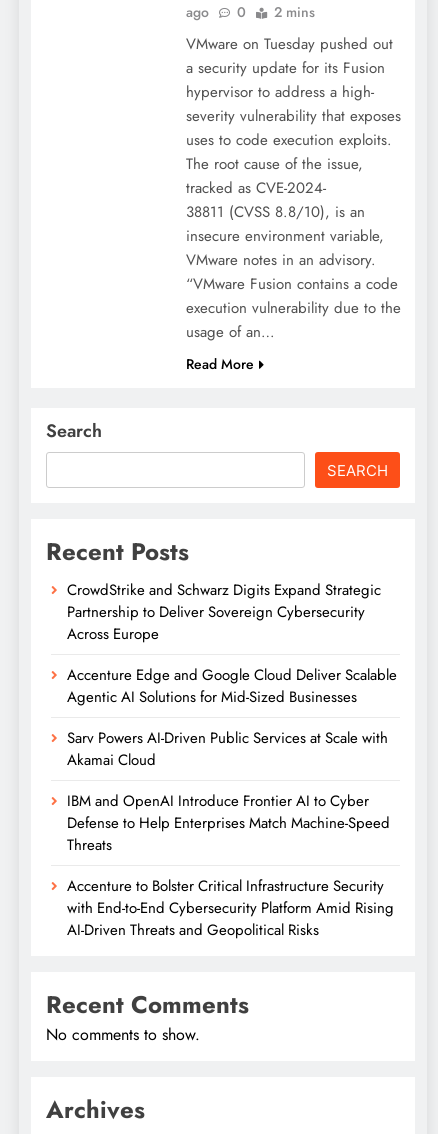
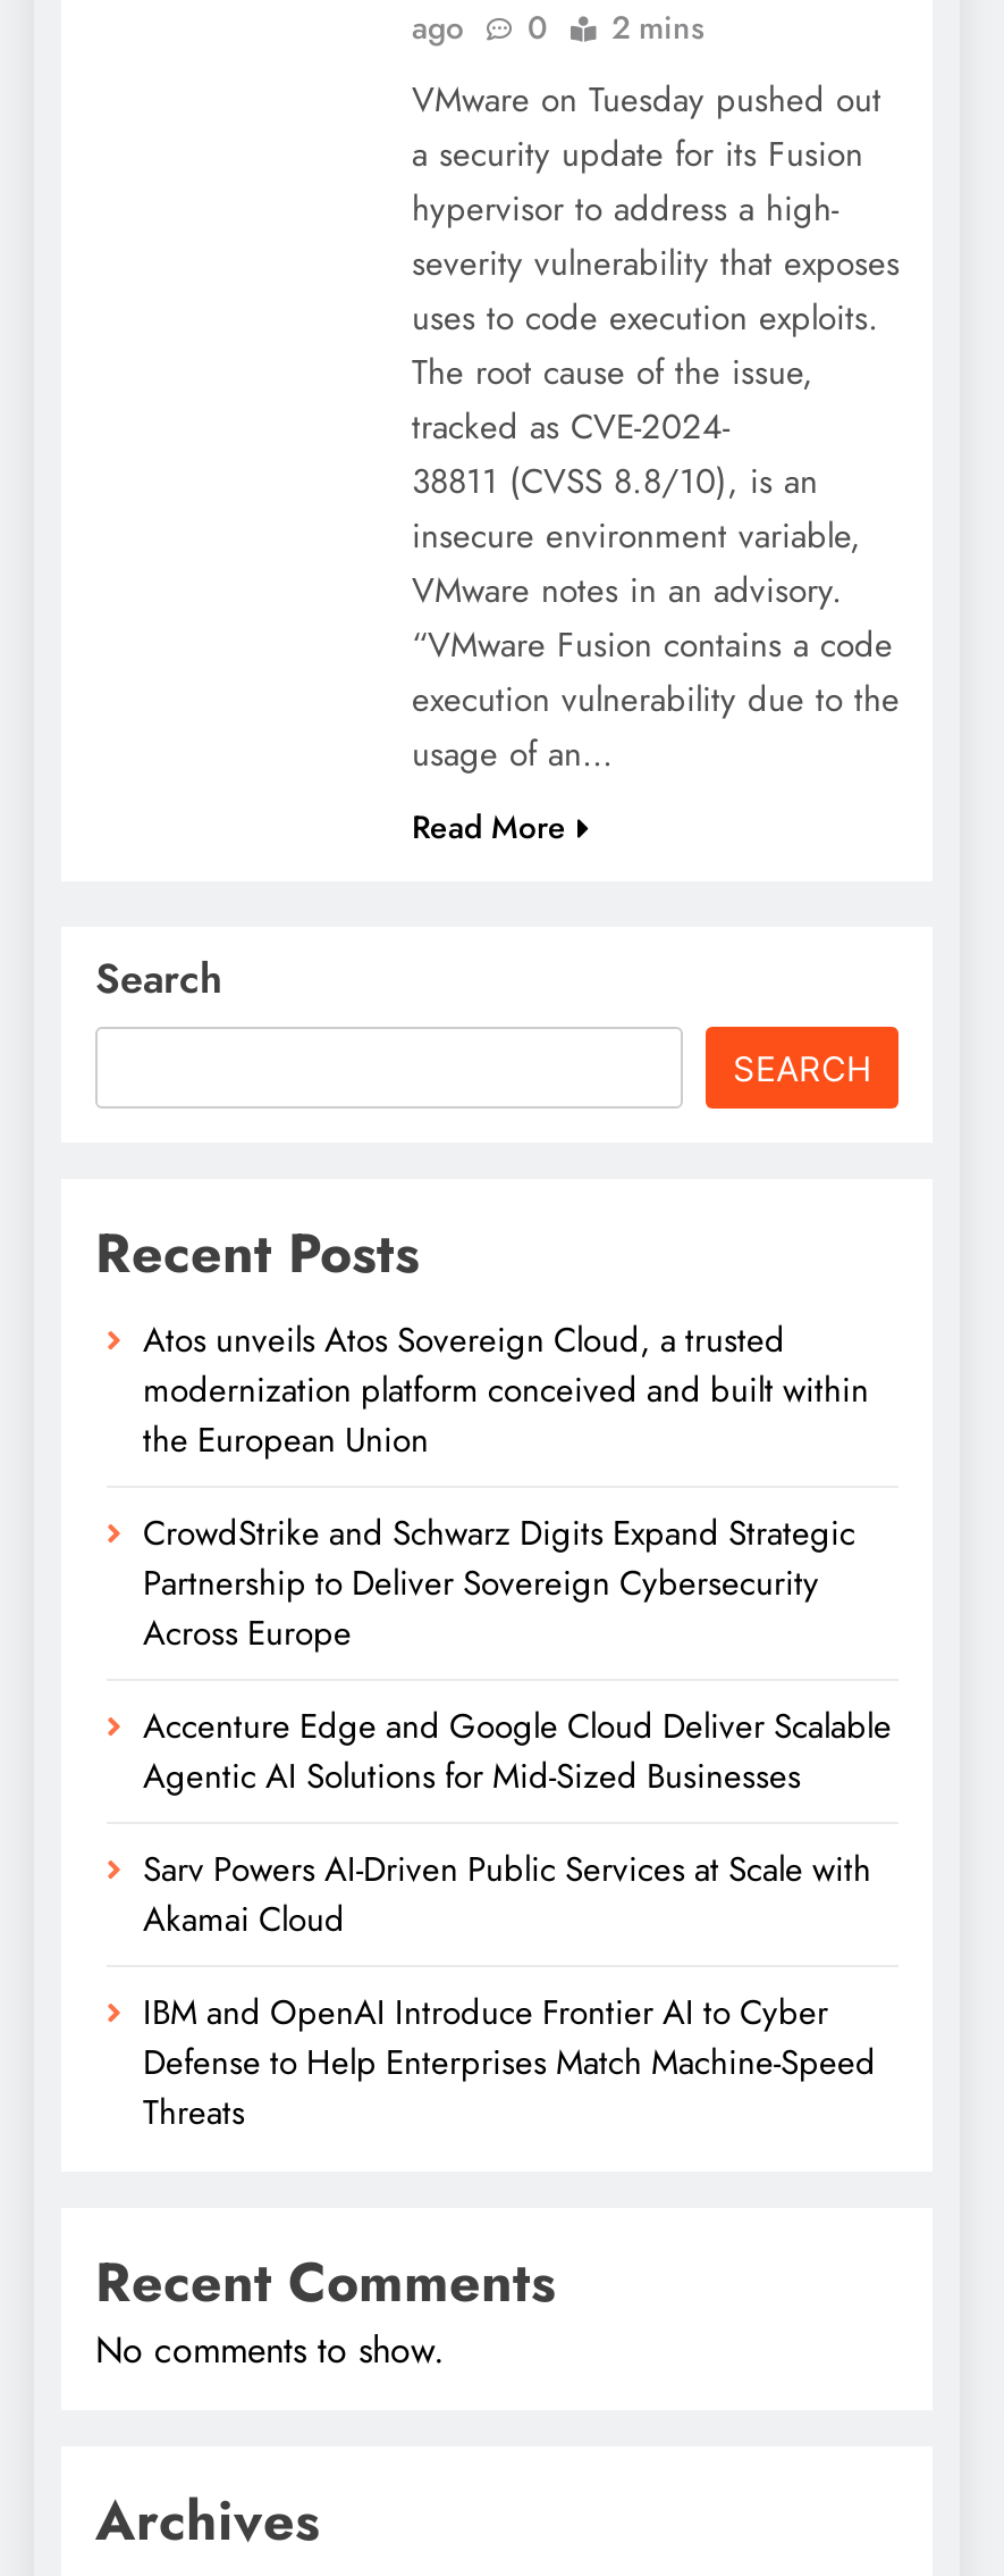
none -> [143,1315,869,1465] Atos unveils Atos Sovereign Cloud, a trusted | modernization platform conceived and built within | the European Union
moved [67,579,397,856] -> [143,1508,892,2137]: CrowdStrike and Schwarz Digits Expand Strategic | Partnership to Deliver Sovereign Cybersecurity | Across Europe | ... | Defense to Help Enterprises Match Machine-Speed | Threats
[67,875,394,941] Accenture to Bolster Critical Infrastructure Security | with End-to-End Cybersecurity Platform Amid Rising | AI-Driven Threats and Geopolitical Risks -> none

